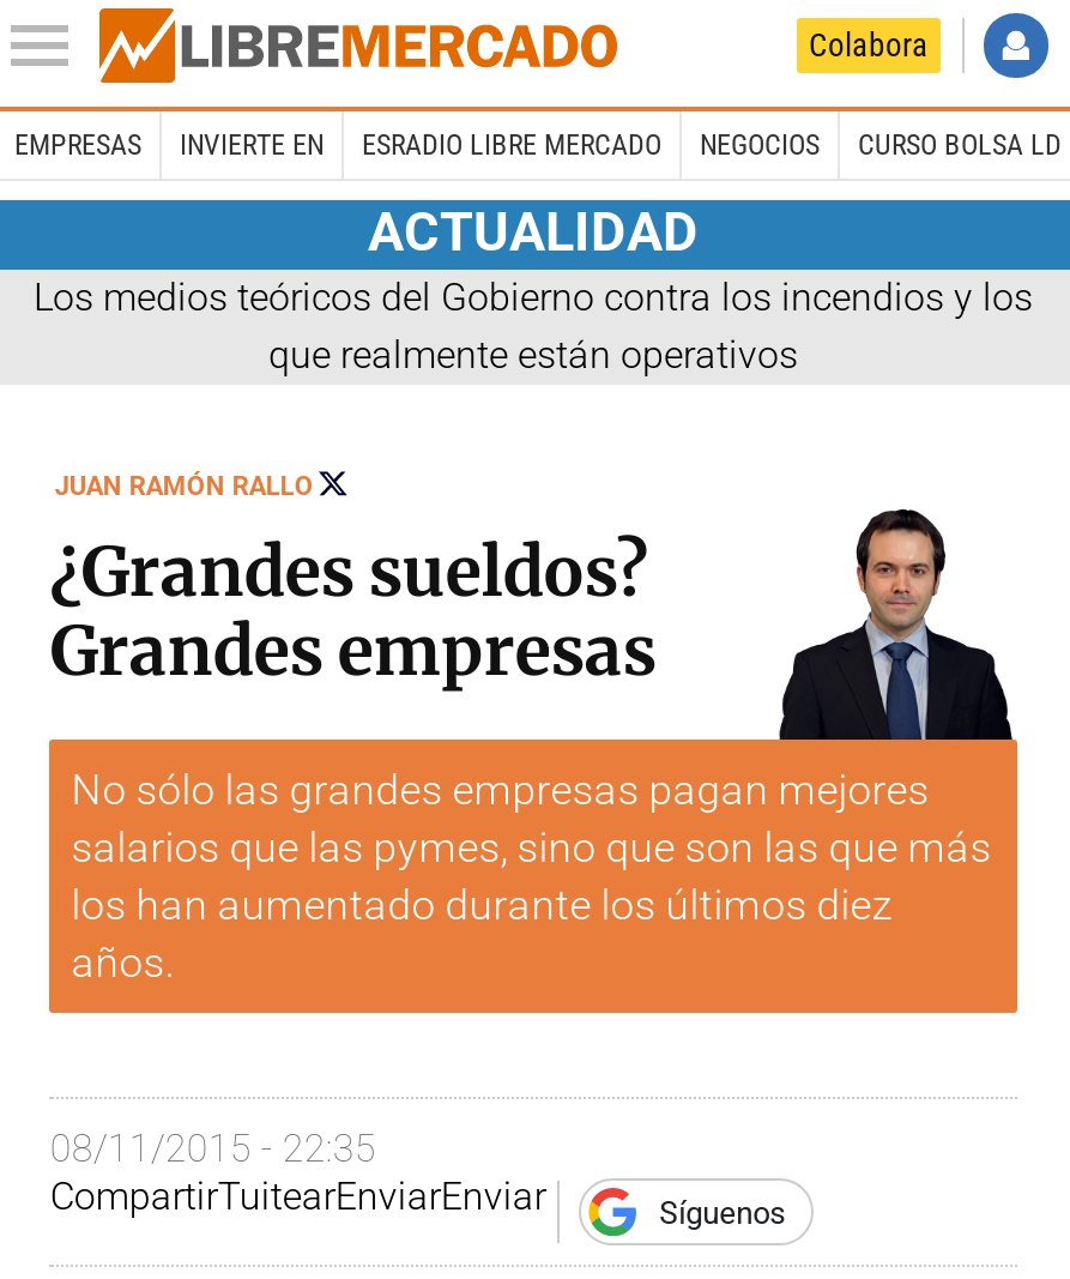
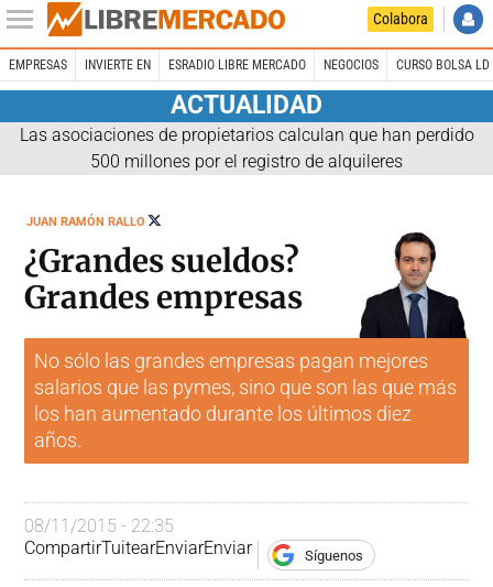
[34,274,1033,377] Los medios teóricos del Gobierno contra los incendios y los | que realmente están operativos -> [19,124,474,171] Las asociaciones de propietarios calculan que han perdido | 500 millones por el registro de alquileres

